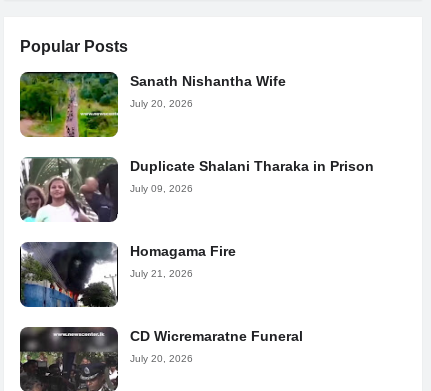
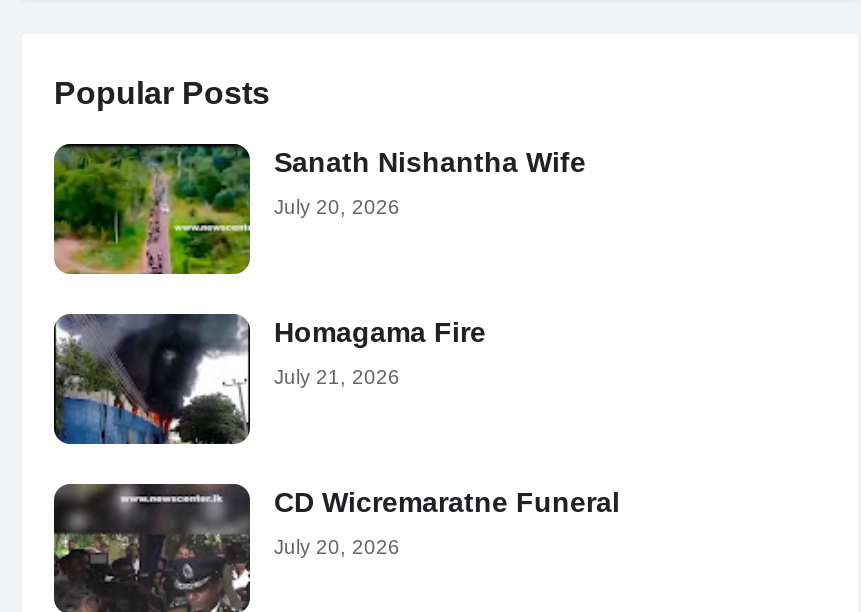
[20,156,374,222] [image] | Duplicate Shalani Tharaka in Prison | July 09, 2026 -> none

